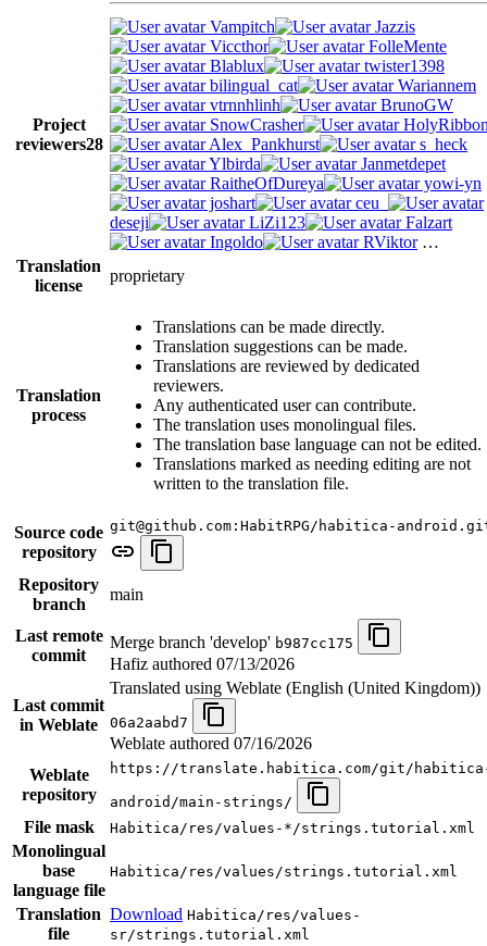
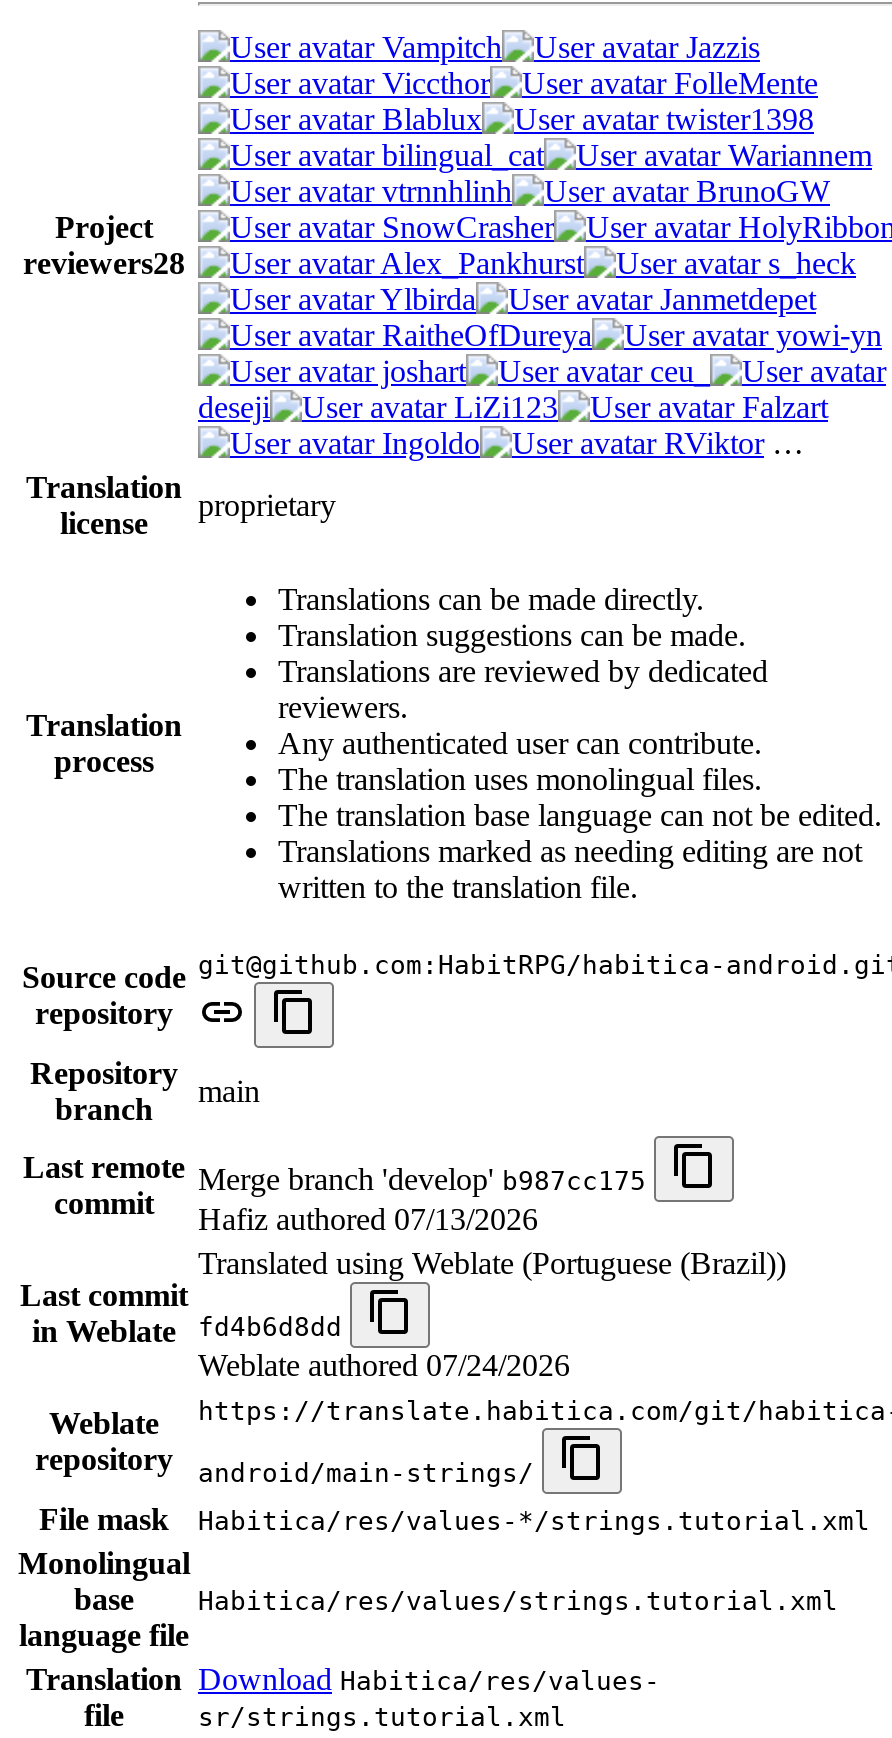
[110,679,480,697] Translated using Weblate (English (United Kingdom)) -> [198,1246,786,1280] Translated using Weblate (Portuguese (Brazil))
[110,715,312,753] 06a2aabd7 | Weblate authored07/16/2026 -> [198,1312,570,1382] fd4b6d8dd | Weblate authored07/24/2026

